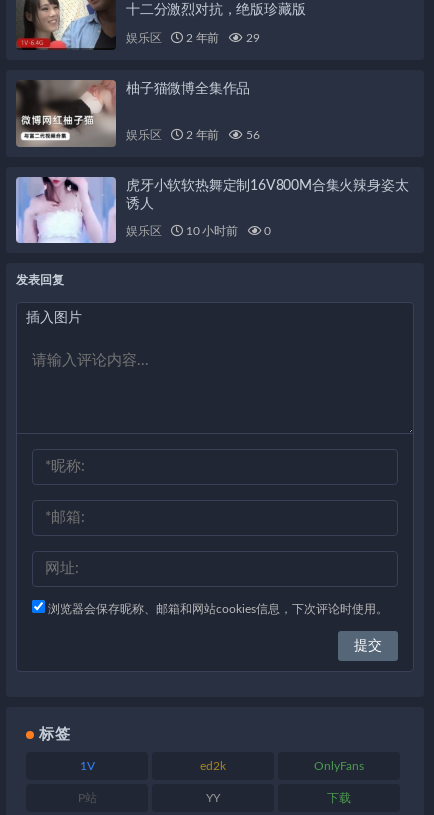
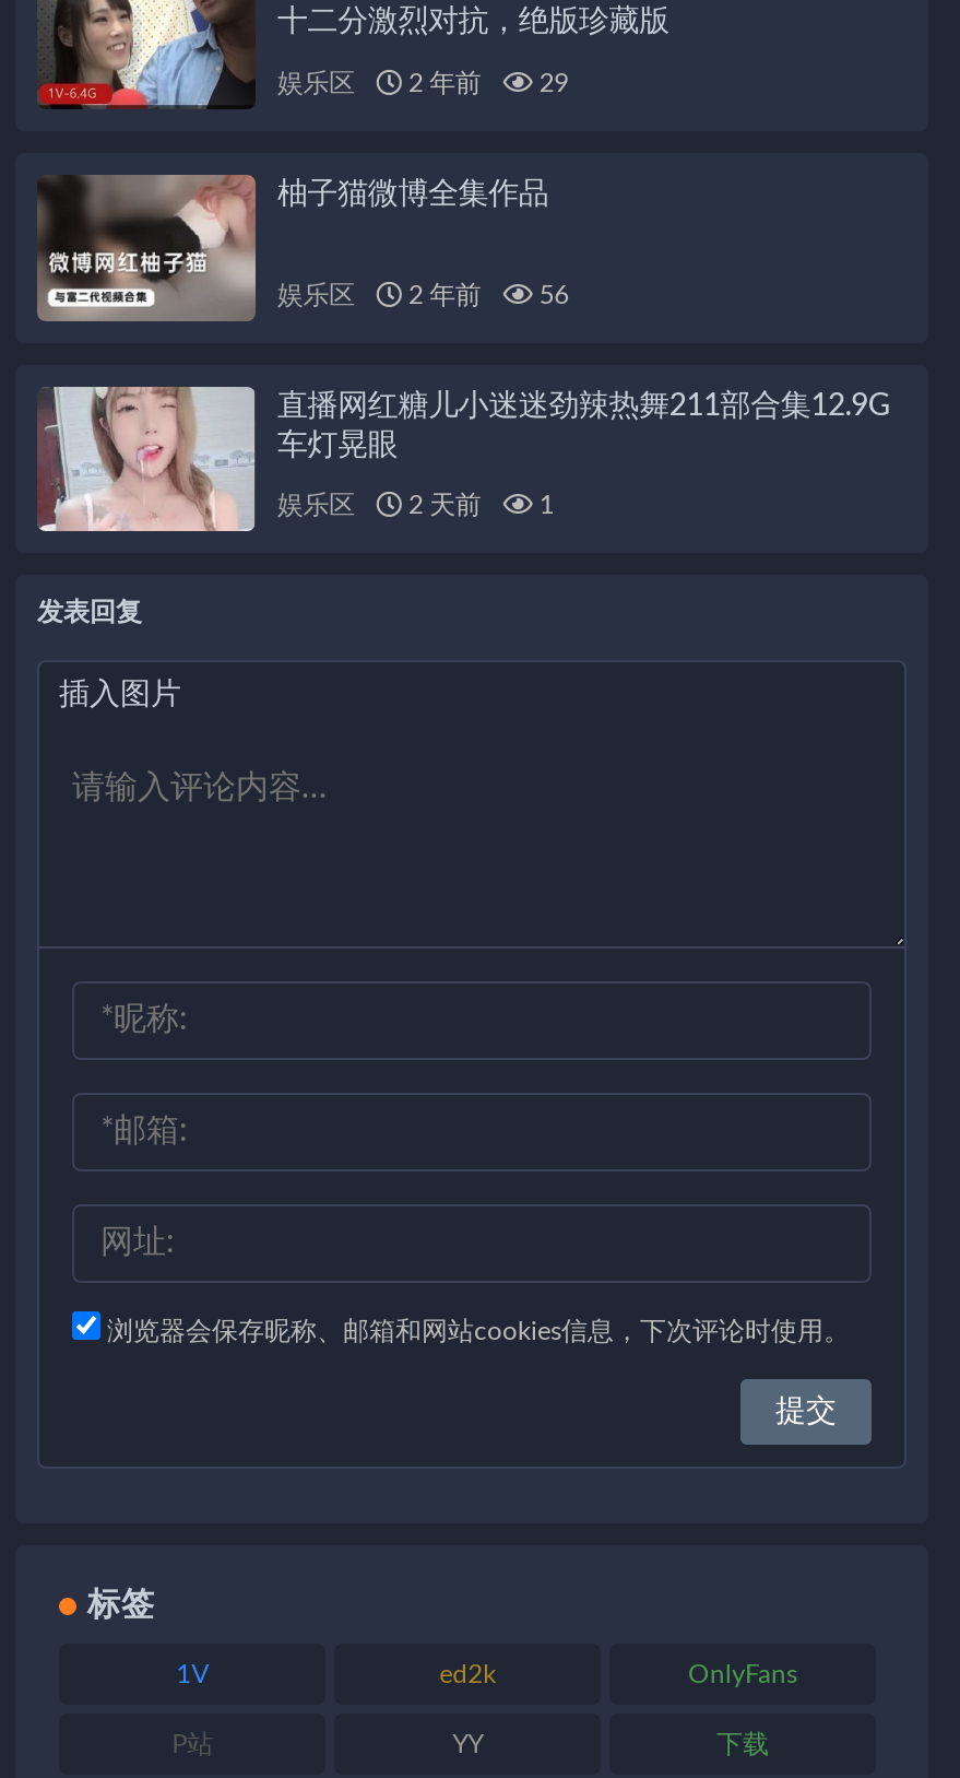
[15,176,408,244] [image] | 虎牙小软软热舞定制16V800M合集火辣身姿太 | 诱人 -> [37,385,889,533] [image] | 直播网红糖儿小迷迷劲辣热舞211部合集12.9G | 车灯晃眼
[183,225,271,237] 10 小时前 | 0 -> [402,493,554,519] 2 天前 | 1

